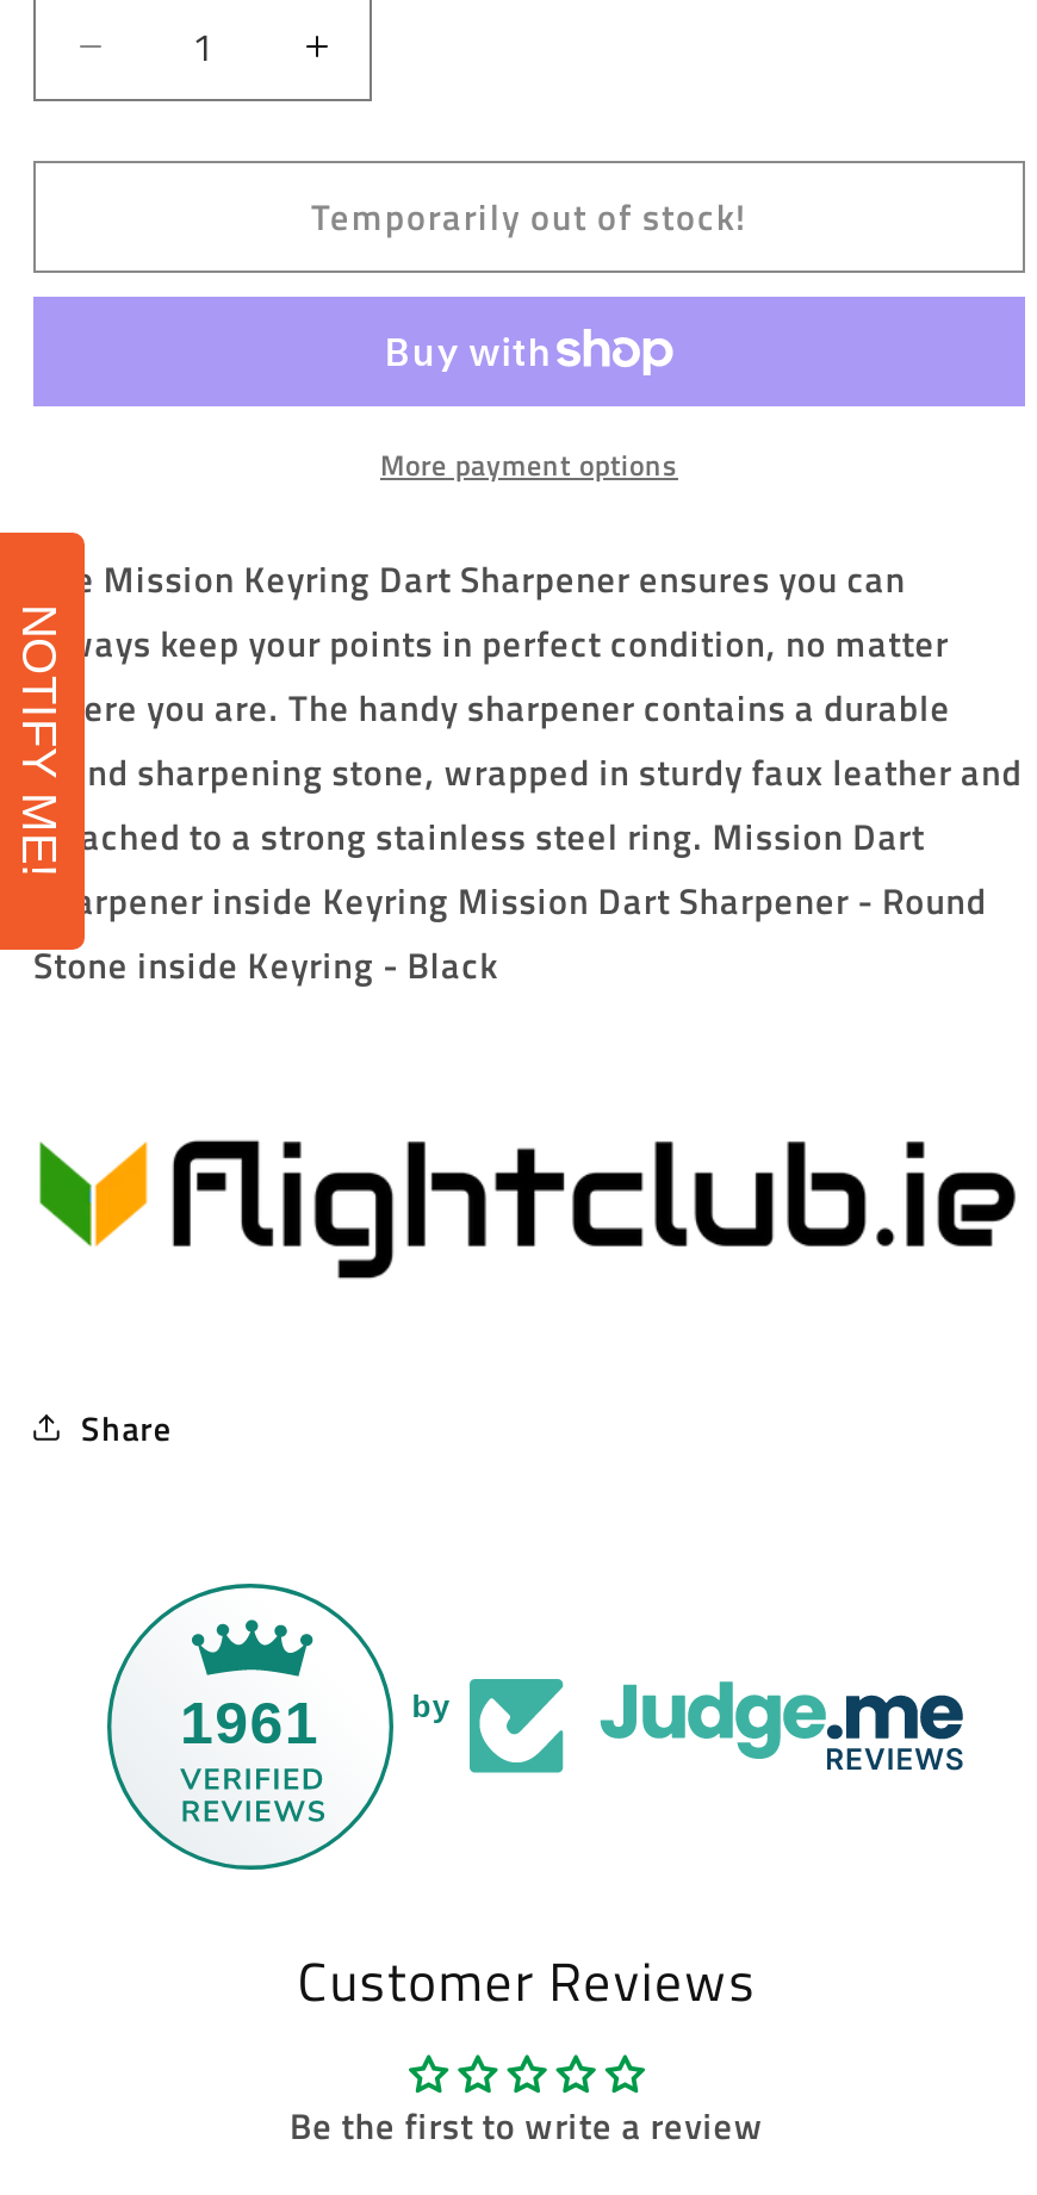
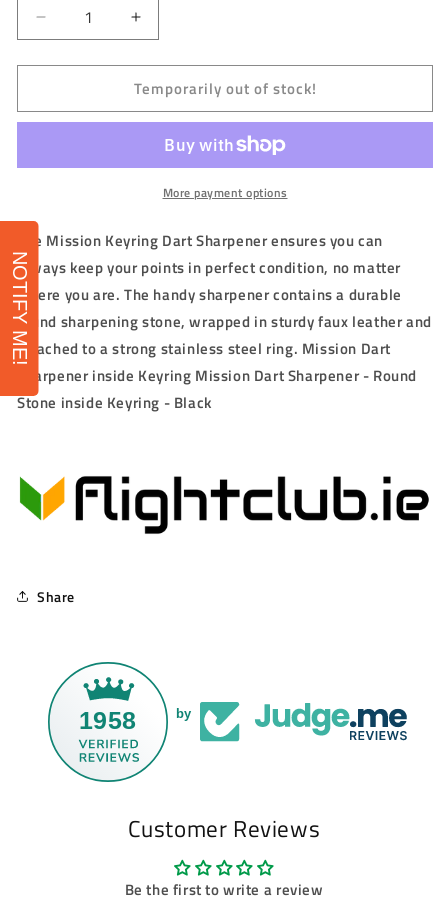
[180,1689,319,1755] 1961 -> [78,706,137,734] 1958

